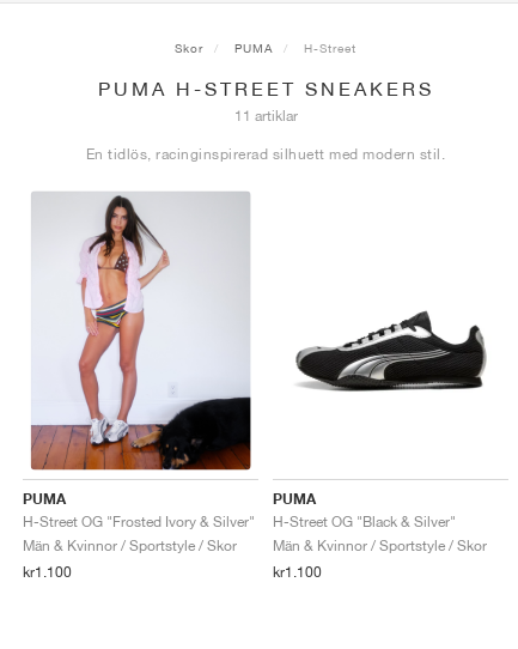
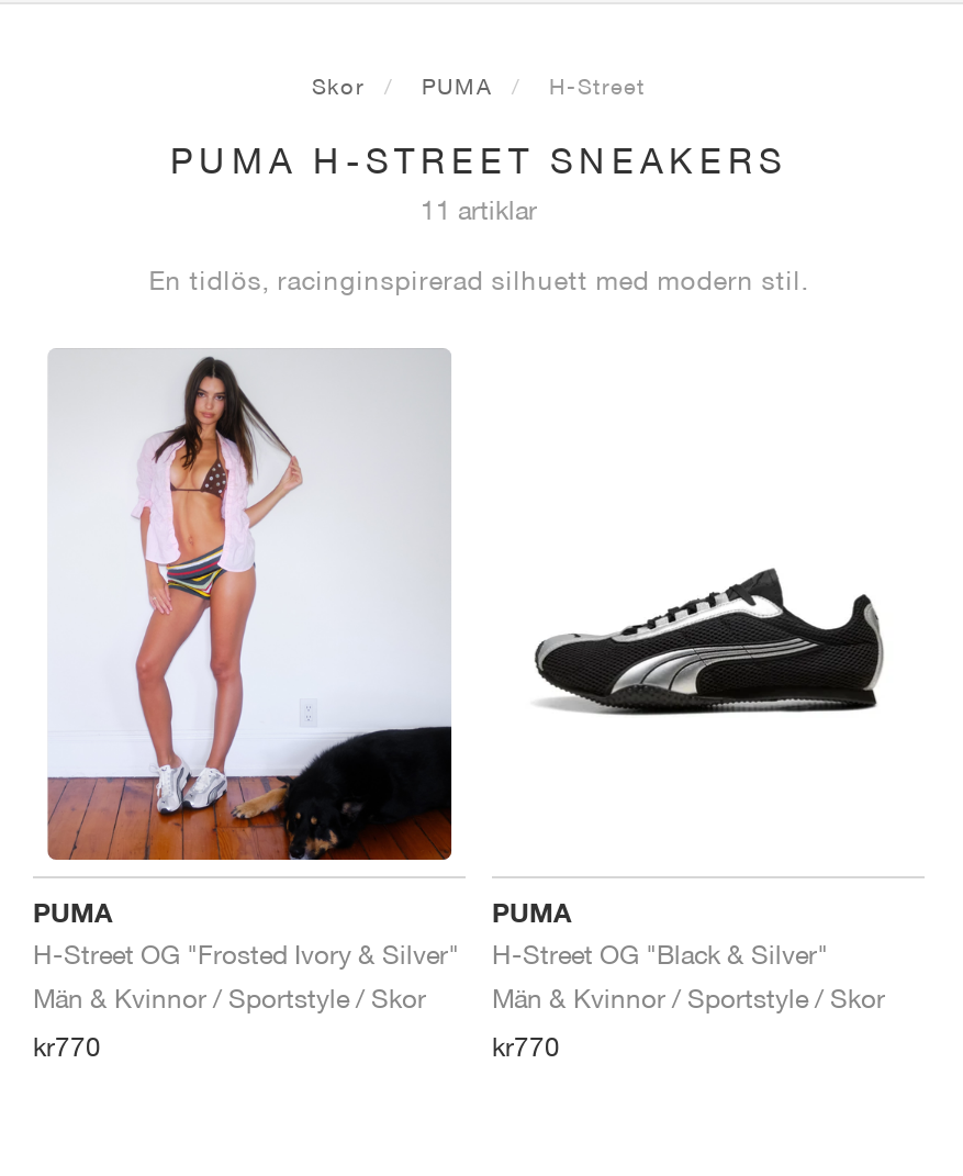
[23,563,72,581] kr1.100 -> [33,1030,101,1063] kr770
[273,562,322,580] kr1.100 -> [492,1029,560,1062] kr770

